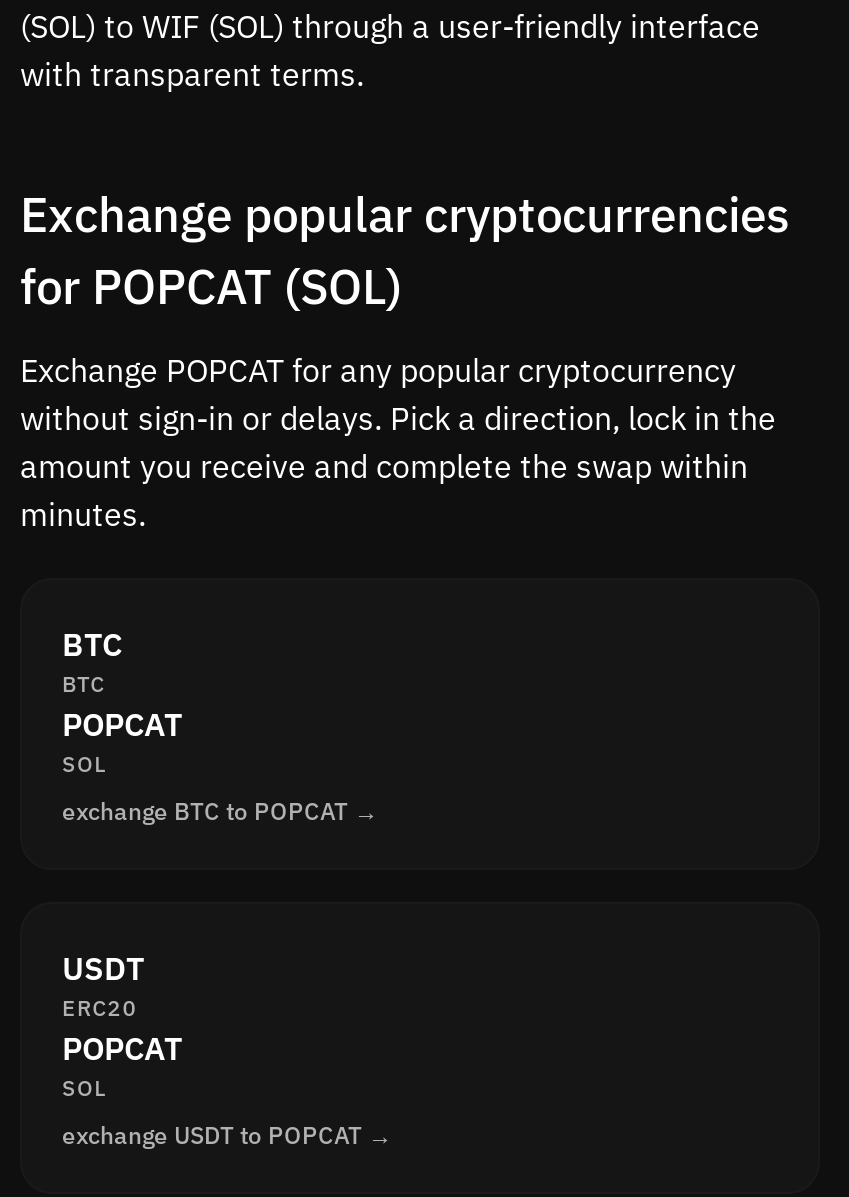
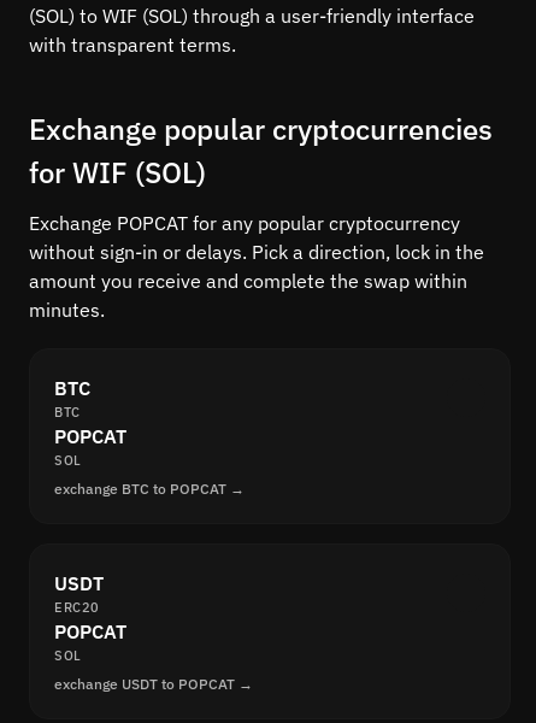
[20,254,402,318] for POPCAT (SOL) -> [29,153,206,192] for WIF (SOL)

